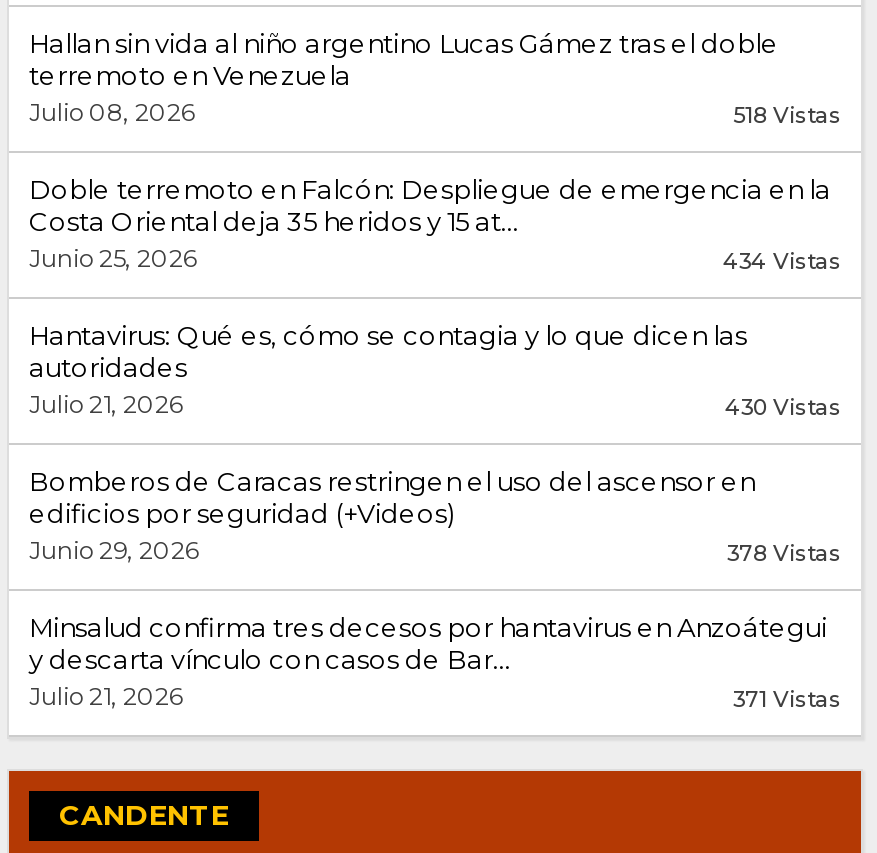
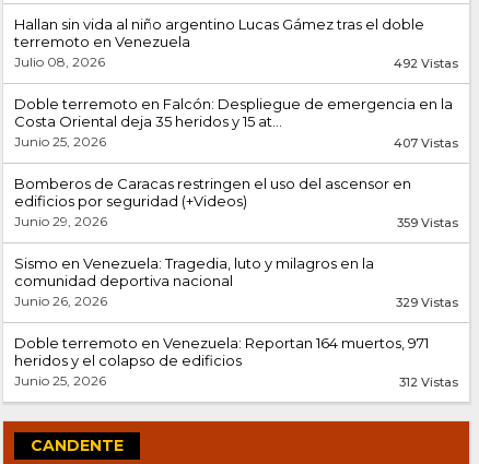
[733,100,841,128] 518 Vistas -> [394,55,458,70] 492 Vistas
[29,246,841,420] 434 Vistas | Hantavirus: Qué es, cómo se contagia y lo que dicen las | autoridades | Julio 21, 2026 | 430 Vistas -> [394,135,458,150] 407 Vistas
moved [29,464,755,564] -> [14,174,411,229]: Bomberos de Caracas restringen el uso del ascensor en | edificios por seguridad (+Videos) | Junio 29, 2026
[29,538,841,712] 378 Vistas | Minsalud confirma tres decesos por hantavirus en Anzoátegui | y descarta vínculo con casos de Bar... | Julio 21, 2026 | 371 Vistas -> [14,215,458,389] 359 Vistas | Sismo en Venezuela: Tragedia, luto y milagros en la | comunidad deportiva nacional | Junio 26, 2026 | 329 Vistas | Doble terremoto en Venezuela: Reportan 164 muertos, 971 | heridos y el colapso de edificios | Junio 25, 2026 | 312 Vistas

